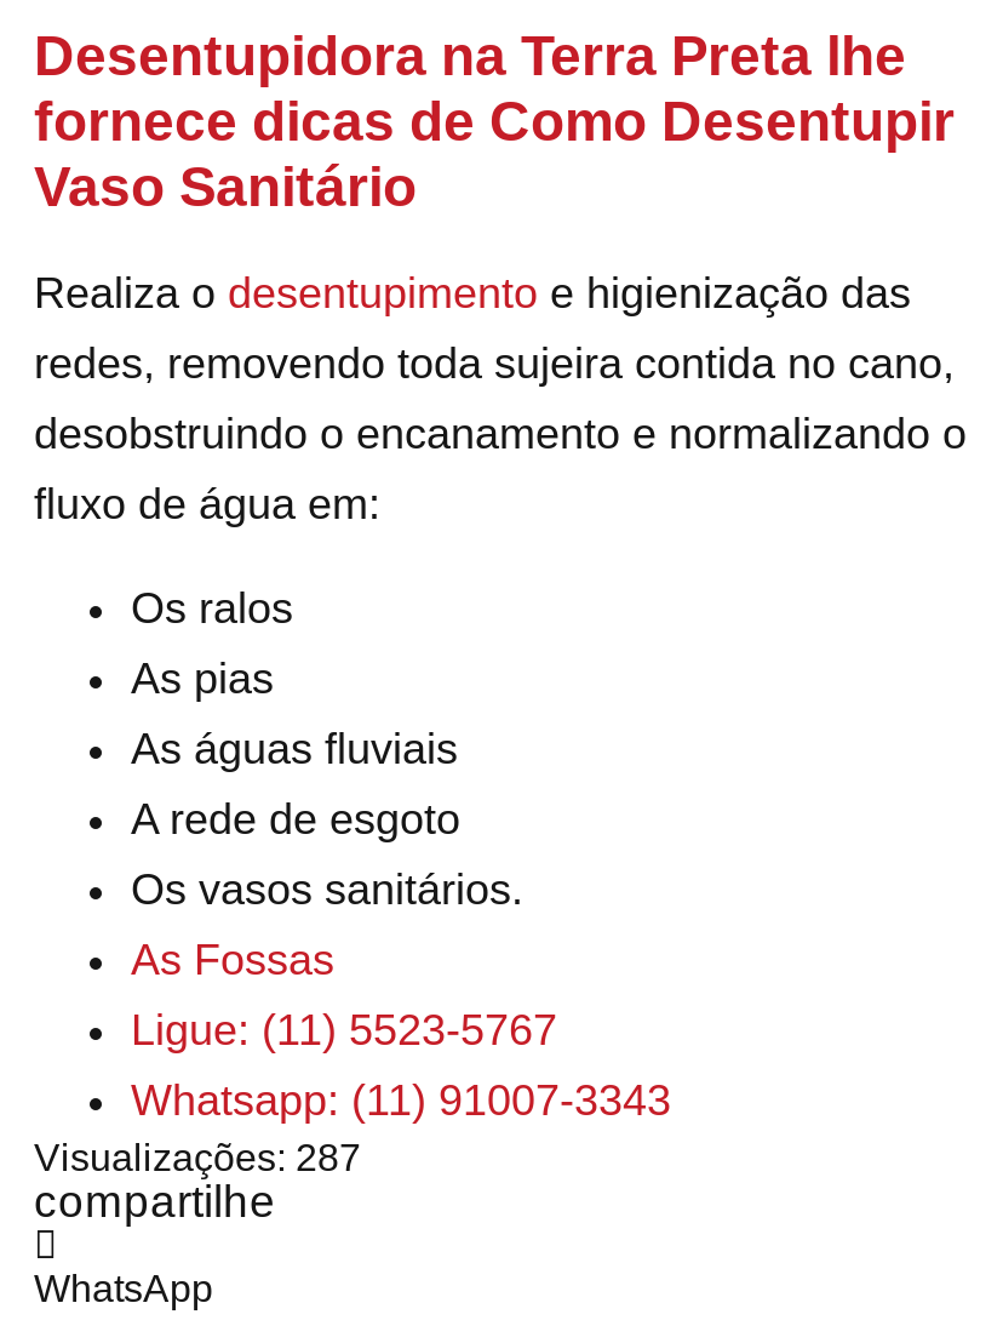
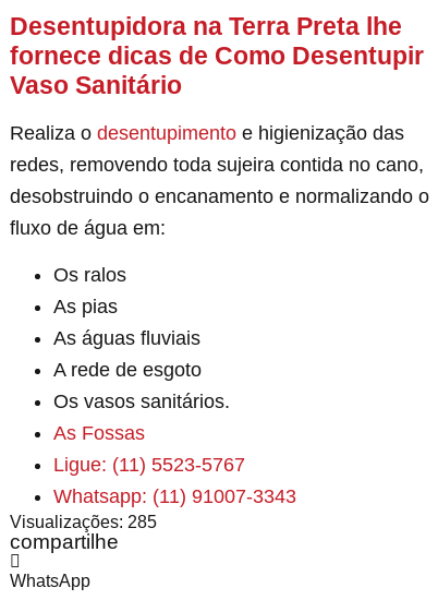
[34,1137,361,1179] Visualizações: 287 -> [10,513,157,531] Visualizações: 285

